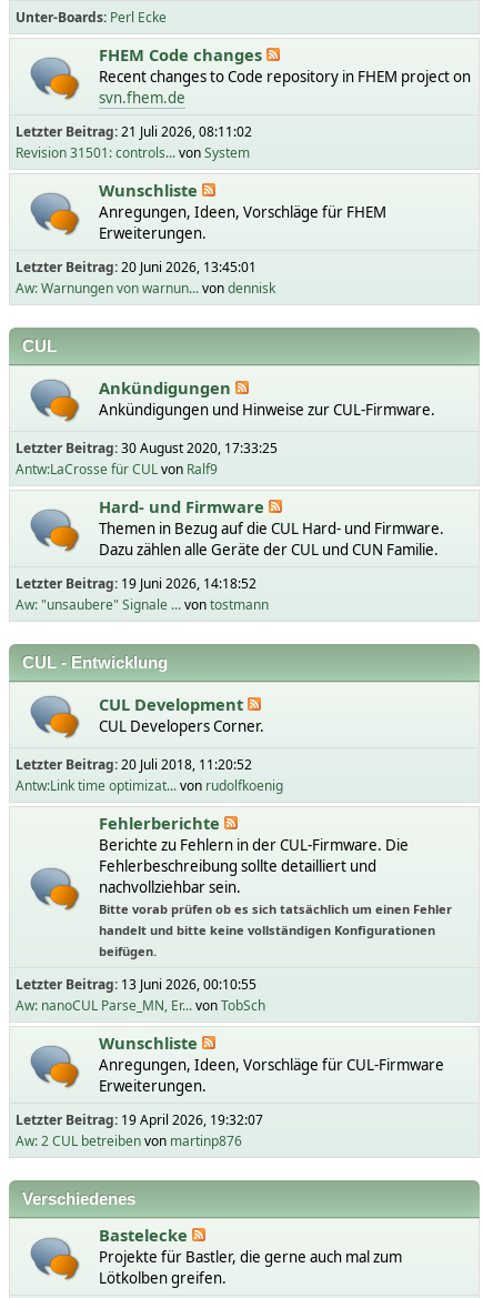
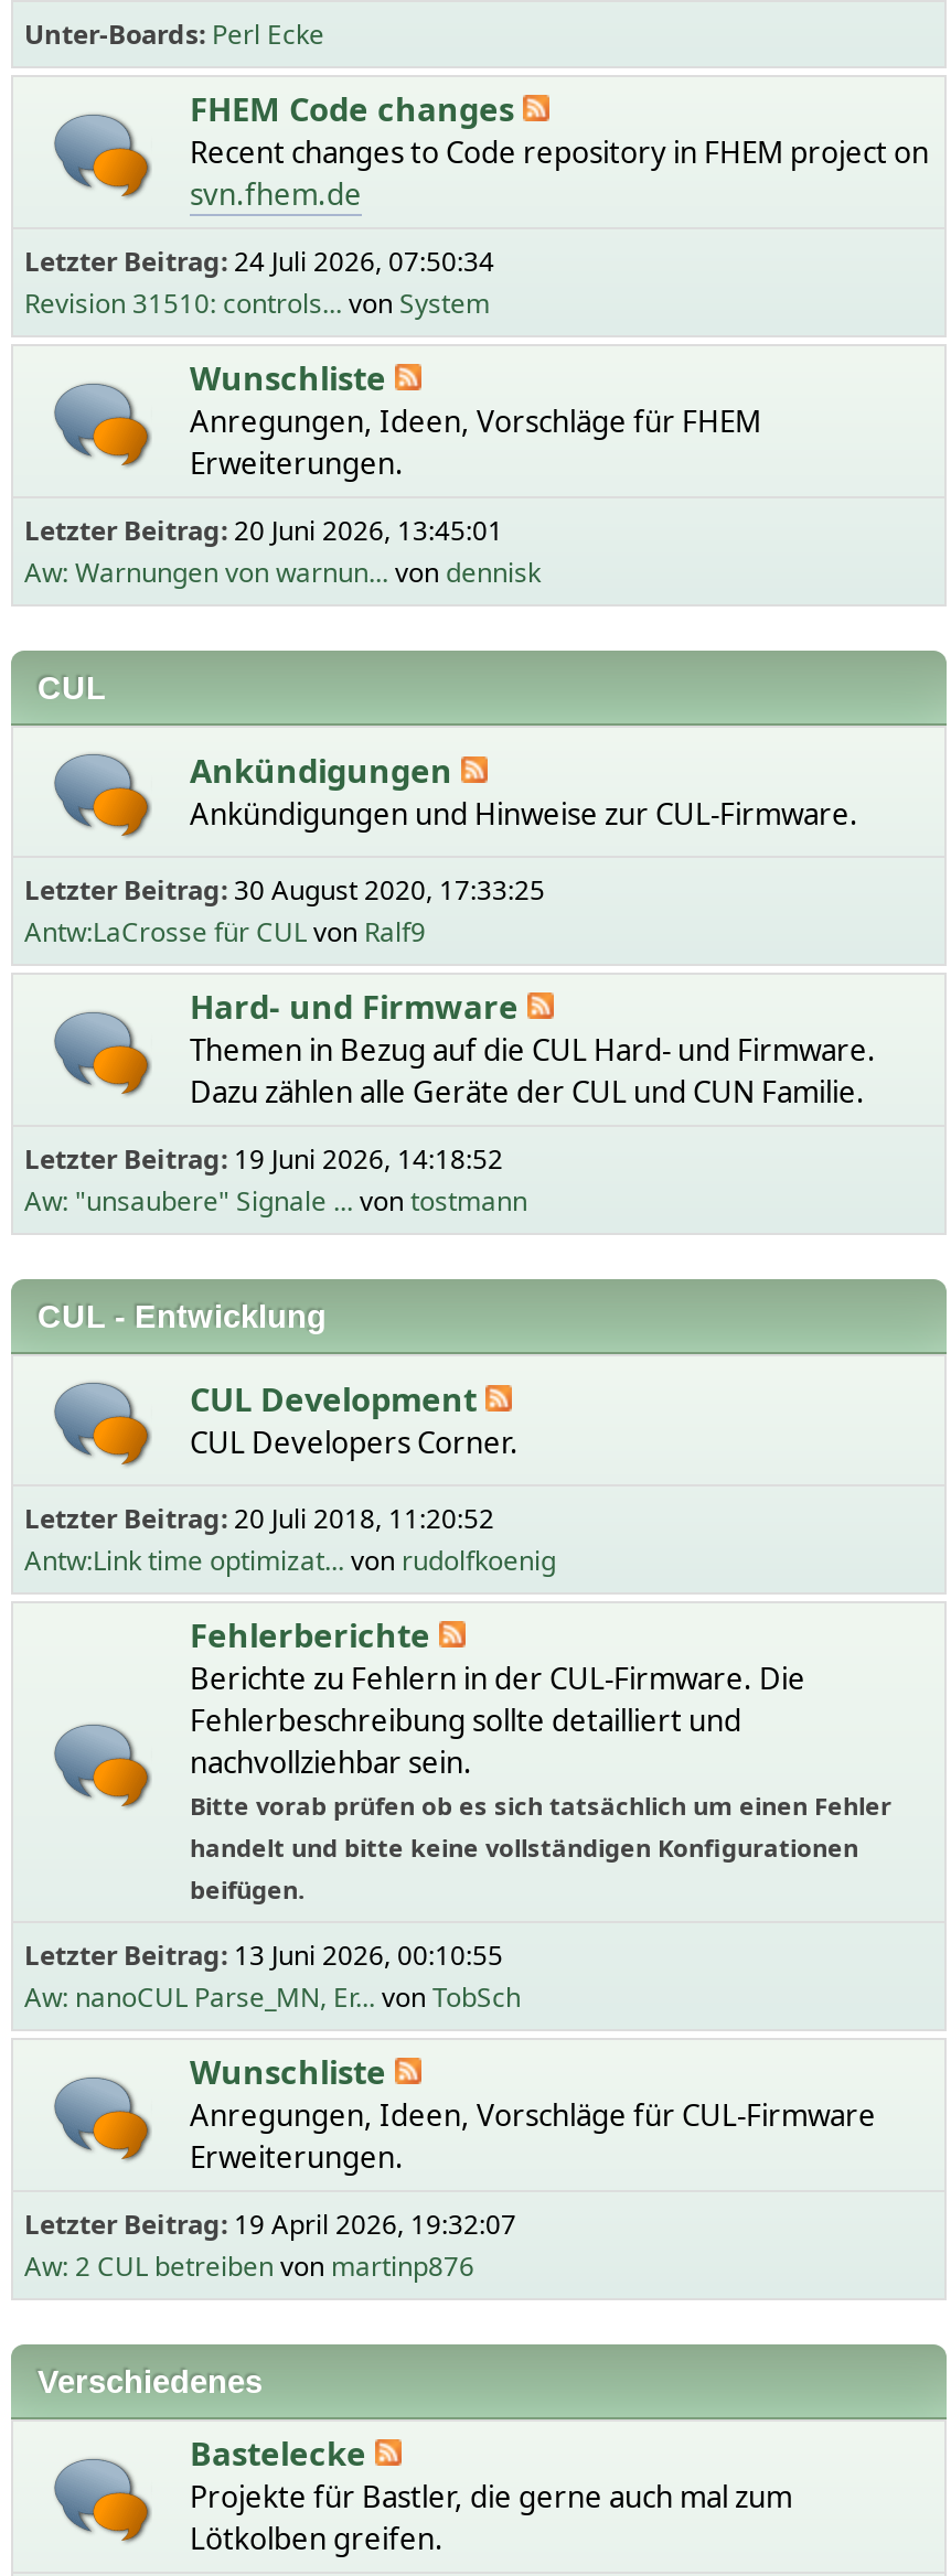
[16,122,252,141] Letzter Beitrag: 21 Juli 2026, 08:11:02 -> [24,243,494,280] Letzter Beitrag: 24 Juli 2026, 07:50:34
[16,143,250,162] Revision 31501: controls... von System -> [24,285,490,322] Revision 31510: controls... von System

